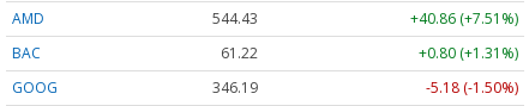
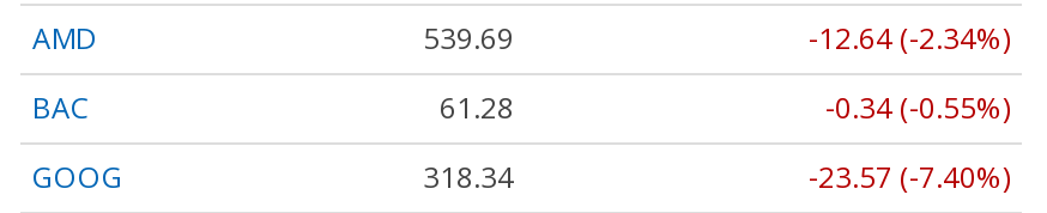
[212,9,258,29] 544.43 -> [423,17,514,58] 539.69
[410,9,518,29] +40.86 (+7.51%) -> [809,17,1010,58] -12.64 (-2.34%)
[221,43,258,63] 61.22 -> [440,87,514,127] 61.28
[419,43,518,63] +0.80 (+1.31%) -> [825,87,1010,127] -0.34 (-0.55%)
[212,78,258,98] 346.19 -> [423,156,514,197] 318.34
[426,78,518,98] -5.18 (-1.50%) -> [809,156,1010,197] -23.57 (-7.40%)

